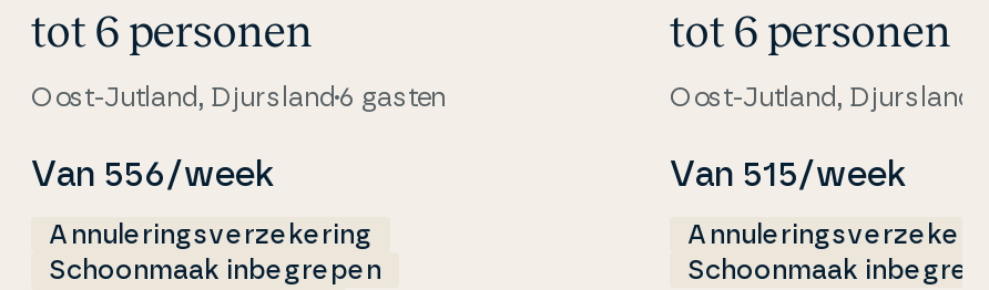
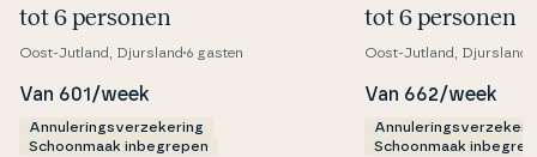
[31,157,275,192] Van 556/week -> [19,85,150,104] Van 601/week
[670,157,907,192] Van 515/week -> [364,85,497,104] Van 662/week

